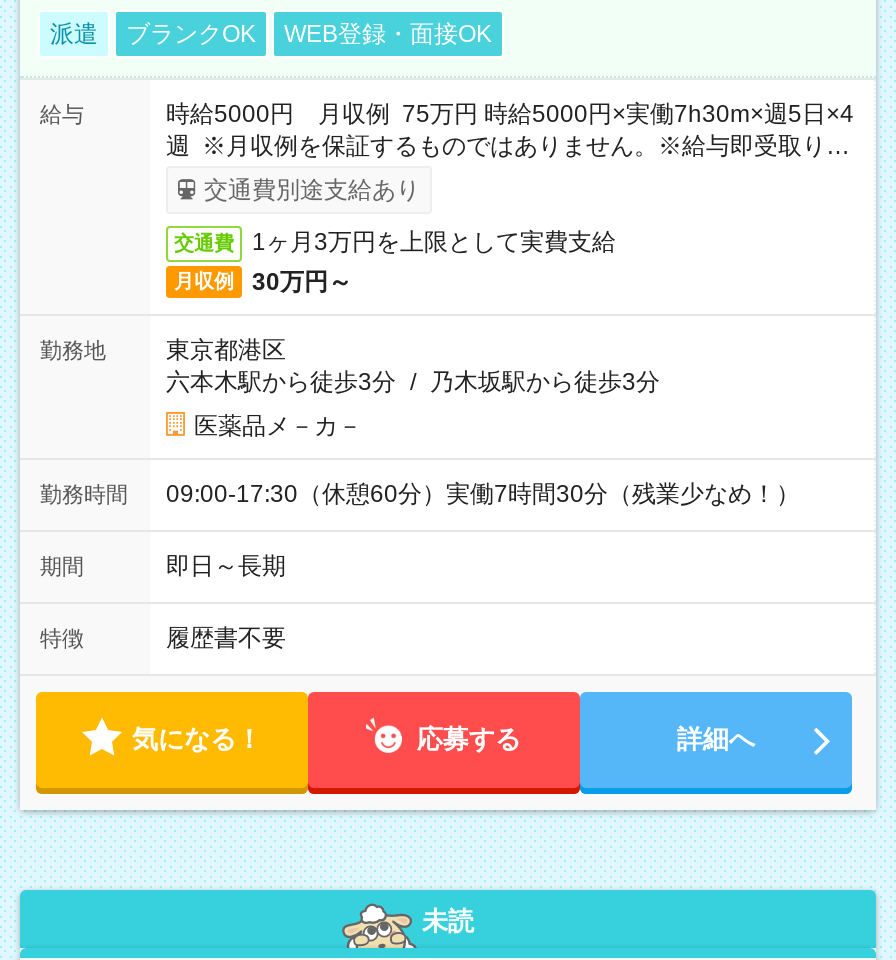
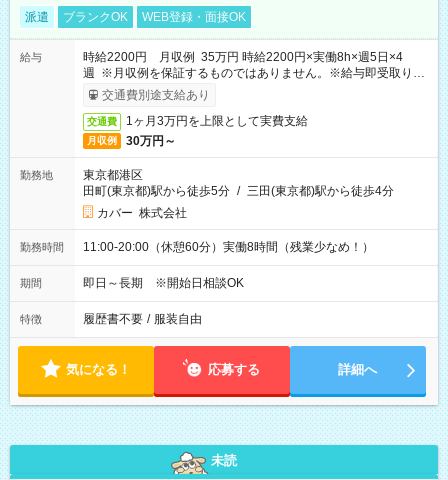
[166,100,854,128] 時給5000円 月収例 75万円 時給5000円×実働7h30m×週5日×4 -> [83,50,403,64] 時給2200円 月収例 35万円 時給2200円×実働8h×週5日×4
[166,368,660,396] 六本木駅から徒歩3分 / 乃木坂駅から徒歩3分 -> [83,184,394,198] 田町(東京都)駅から徒歩5分 / 三田(東京都)駅から徒歩4分
[194,412,362,440] 医薬品メ－カ－ -> [97,206,187,220] カバー 株式会社
[166,480,800,508] 09:00-17:30（休憩60分）実働7時間30分（残業少なめ！） -> [83,240,374,254] 11:00-20:00（休憩60分）実働8時間（残業少なめ！）
[166,552,286,580] 即日～長期 -> [83,276,242,290] 即日～長期 ※開始日相談OK
[166,624,286,652] 履歴書不要 -> [83,312,202,326] 履歴書不要 / 服装自由

